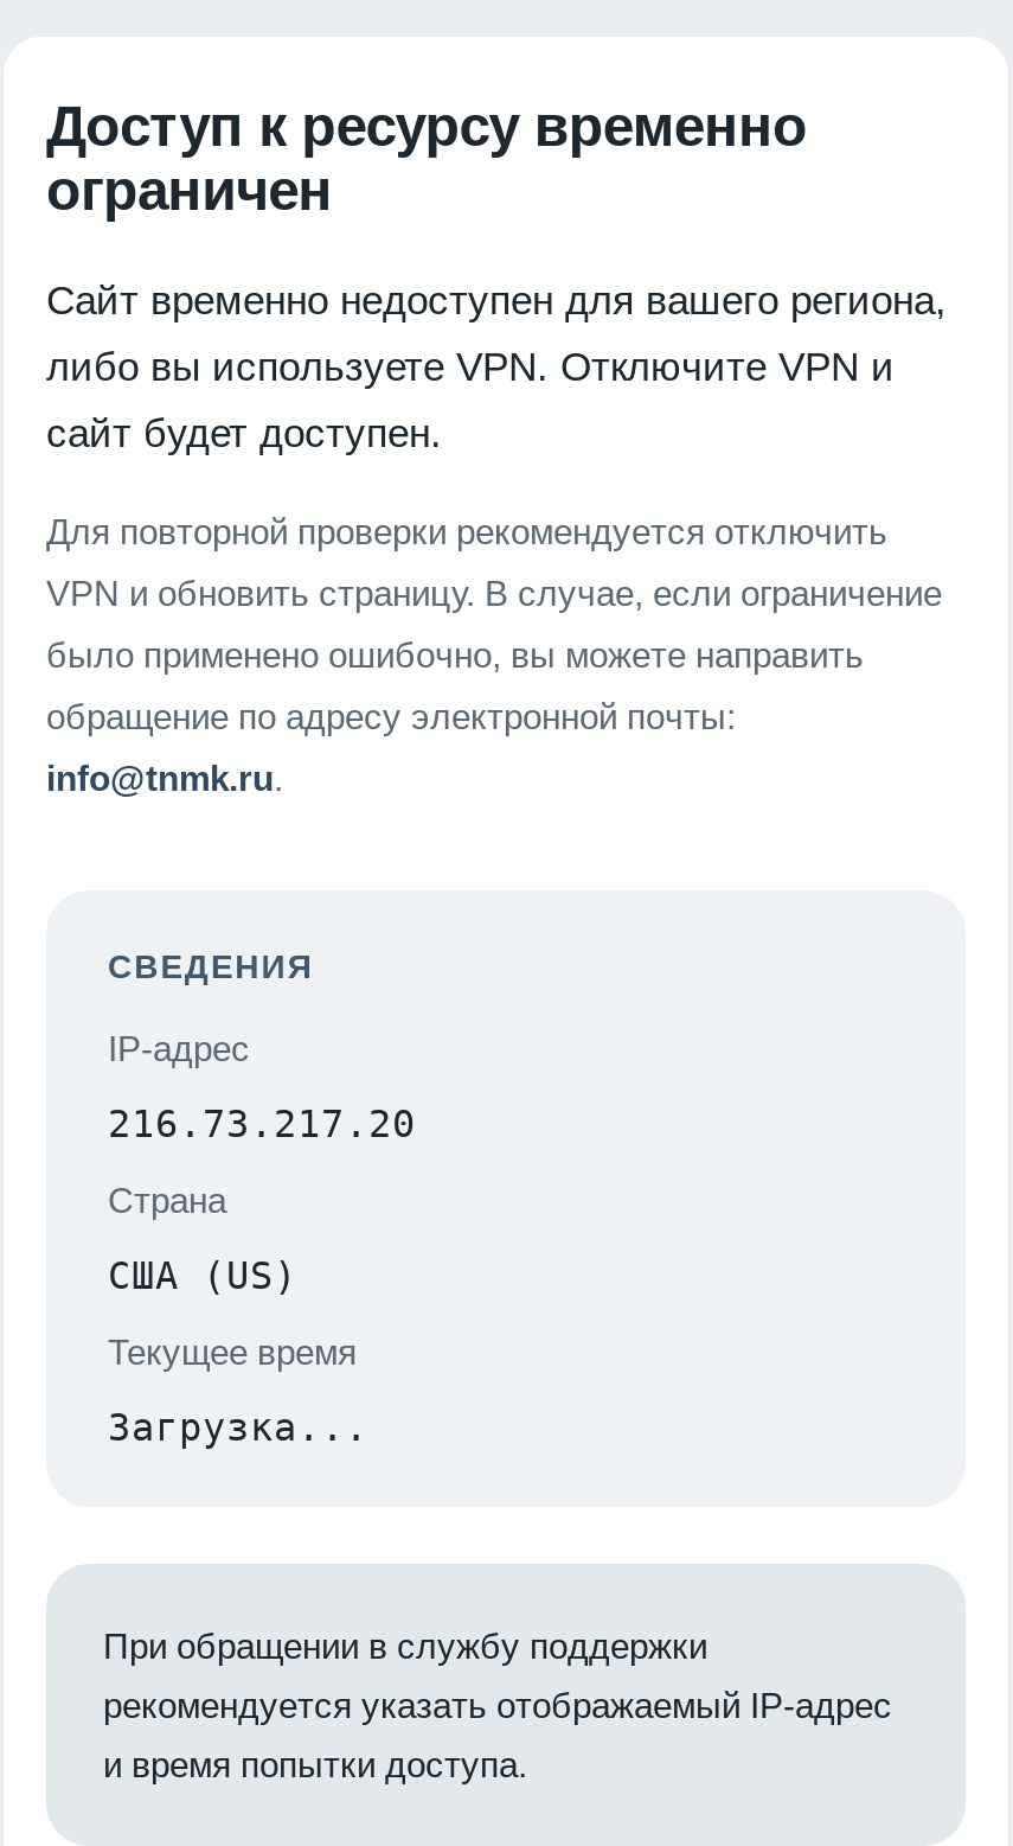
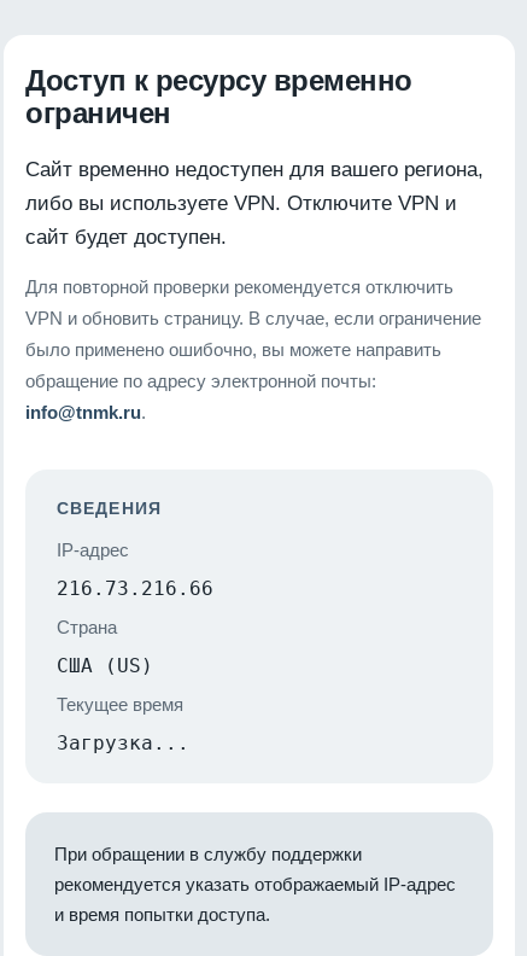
[108,1100,416,1145] 216.73.217.20 -> [57,576,213,599] 216.73.216.66

